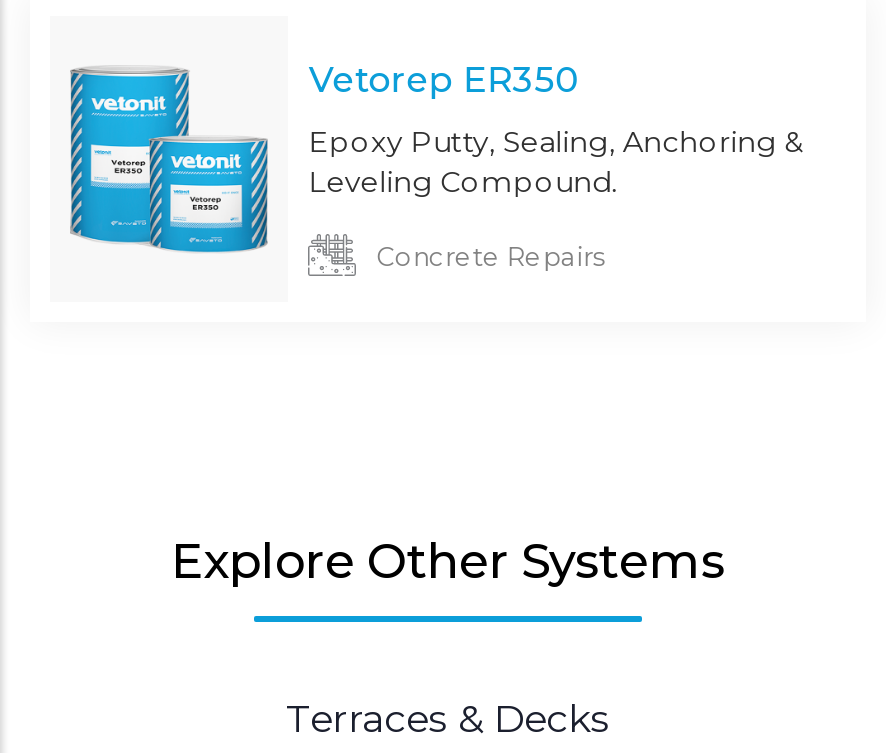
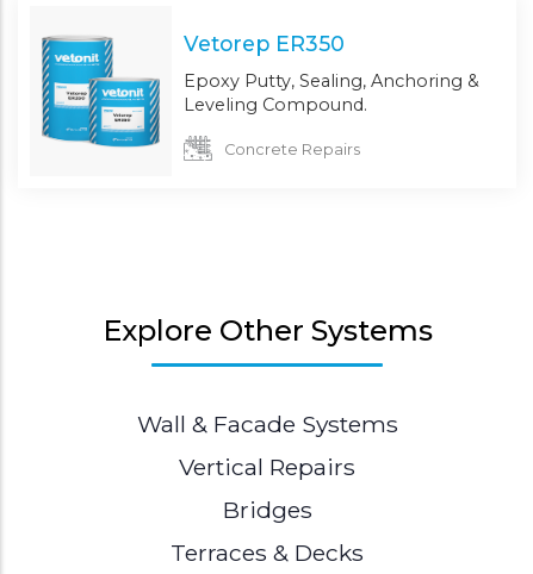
none -> [137,410,398,524] Wall & Facade Systems | Vertical Repairs | Bridges

